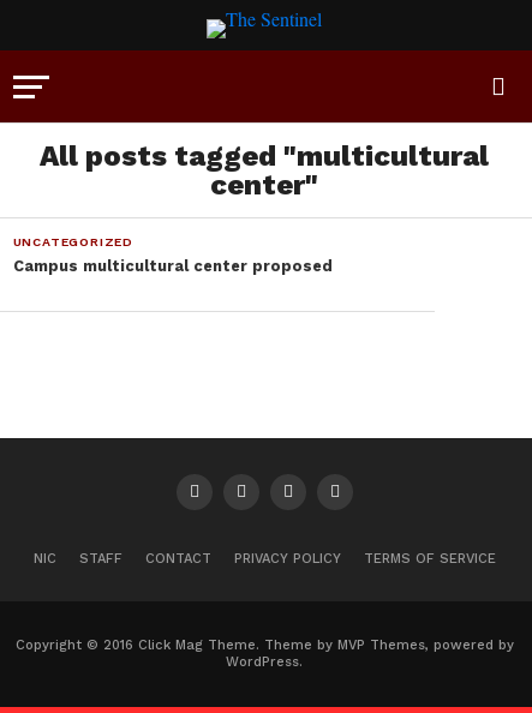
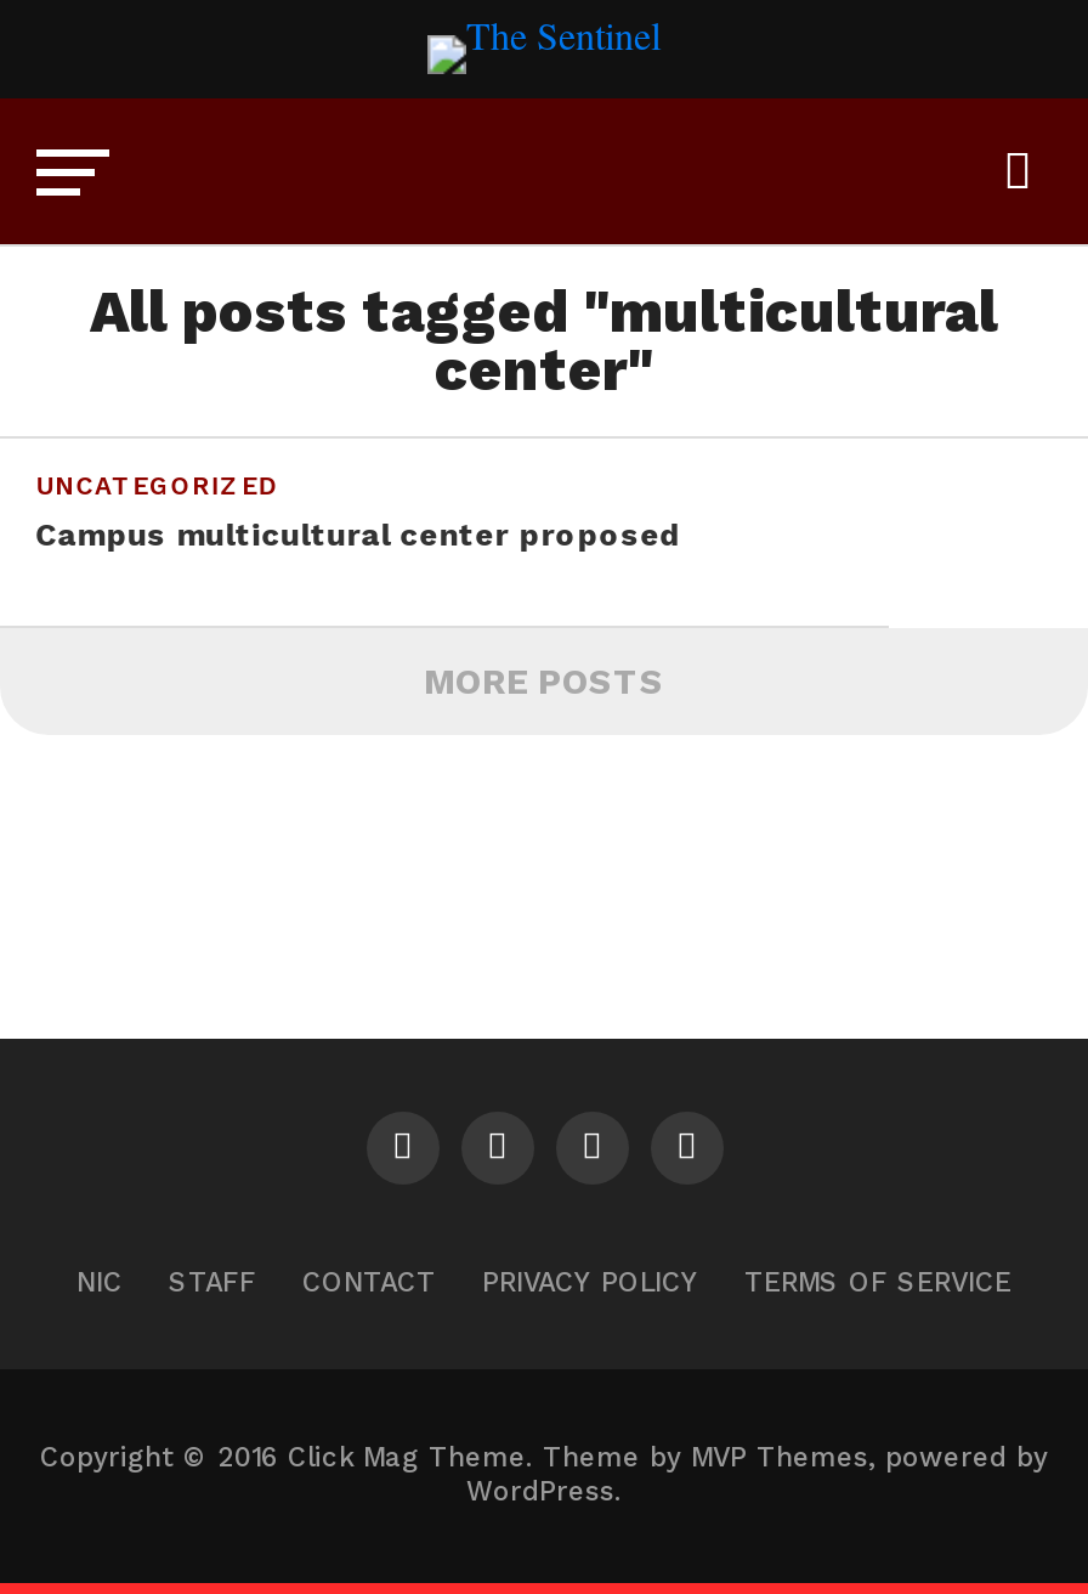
none -> [424,662,664,701] MORE POSTS

